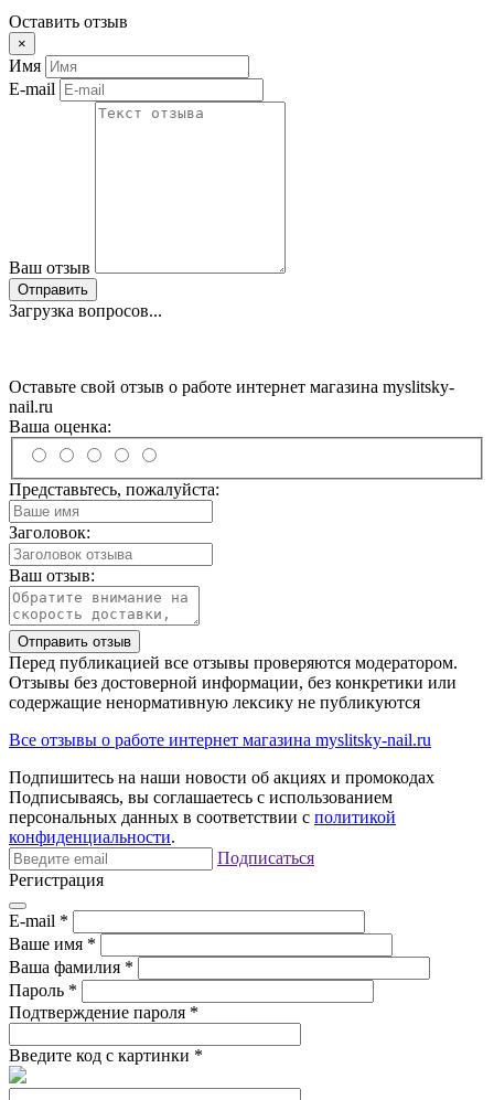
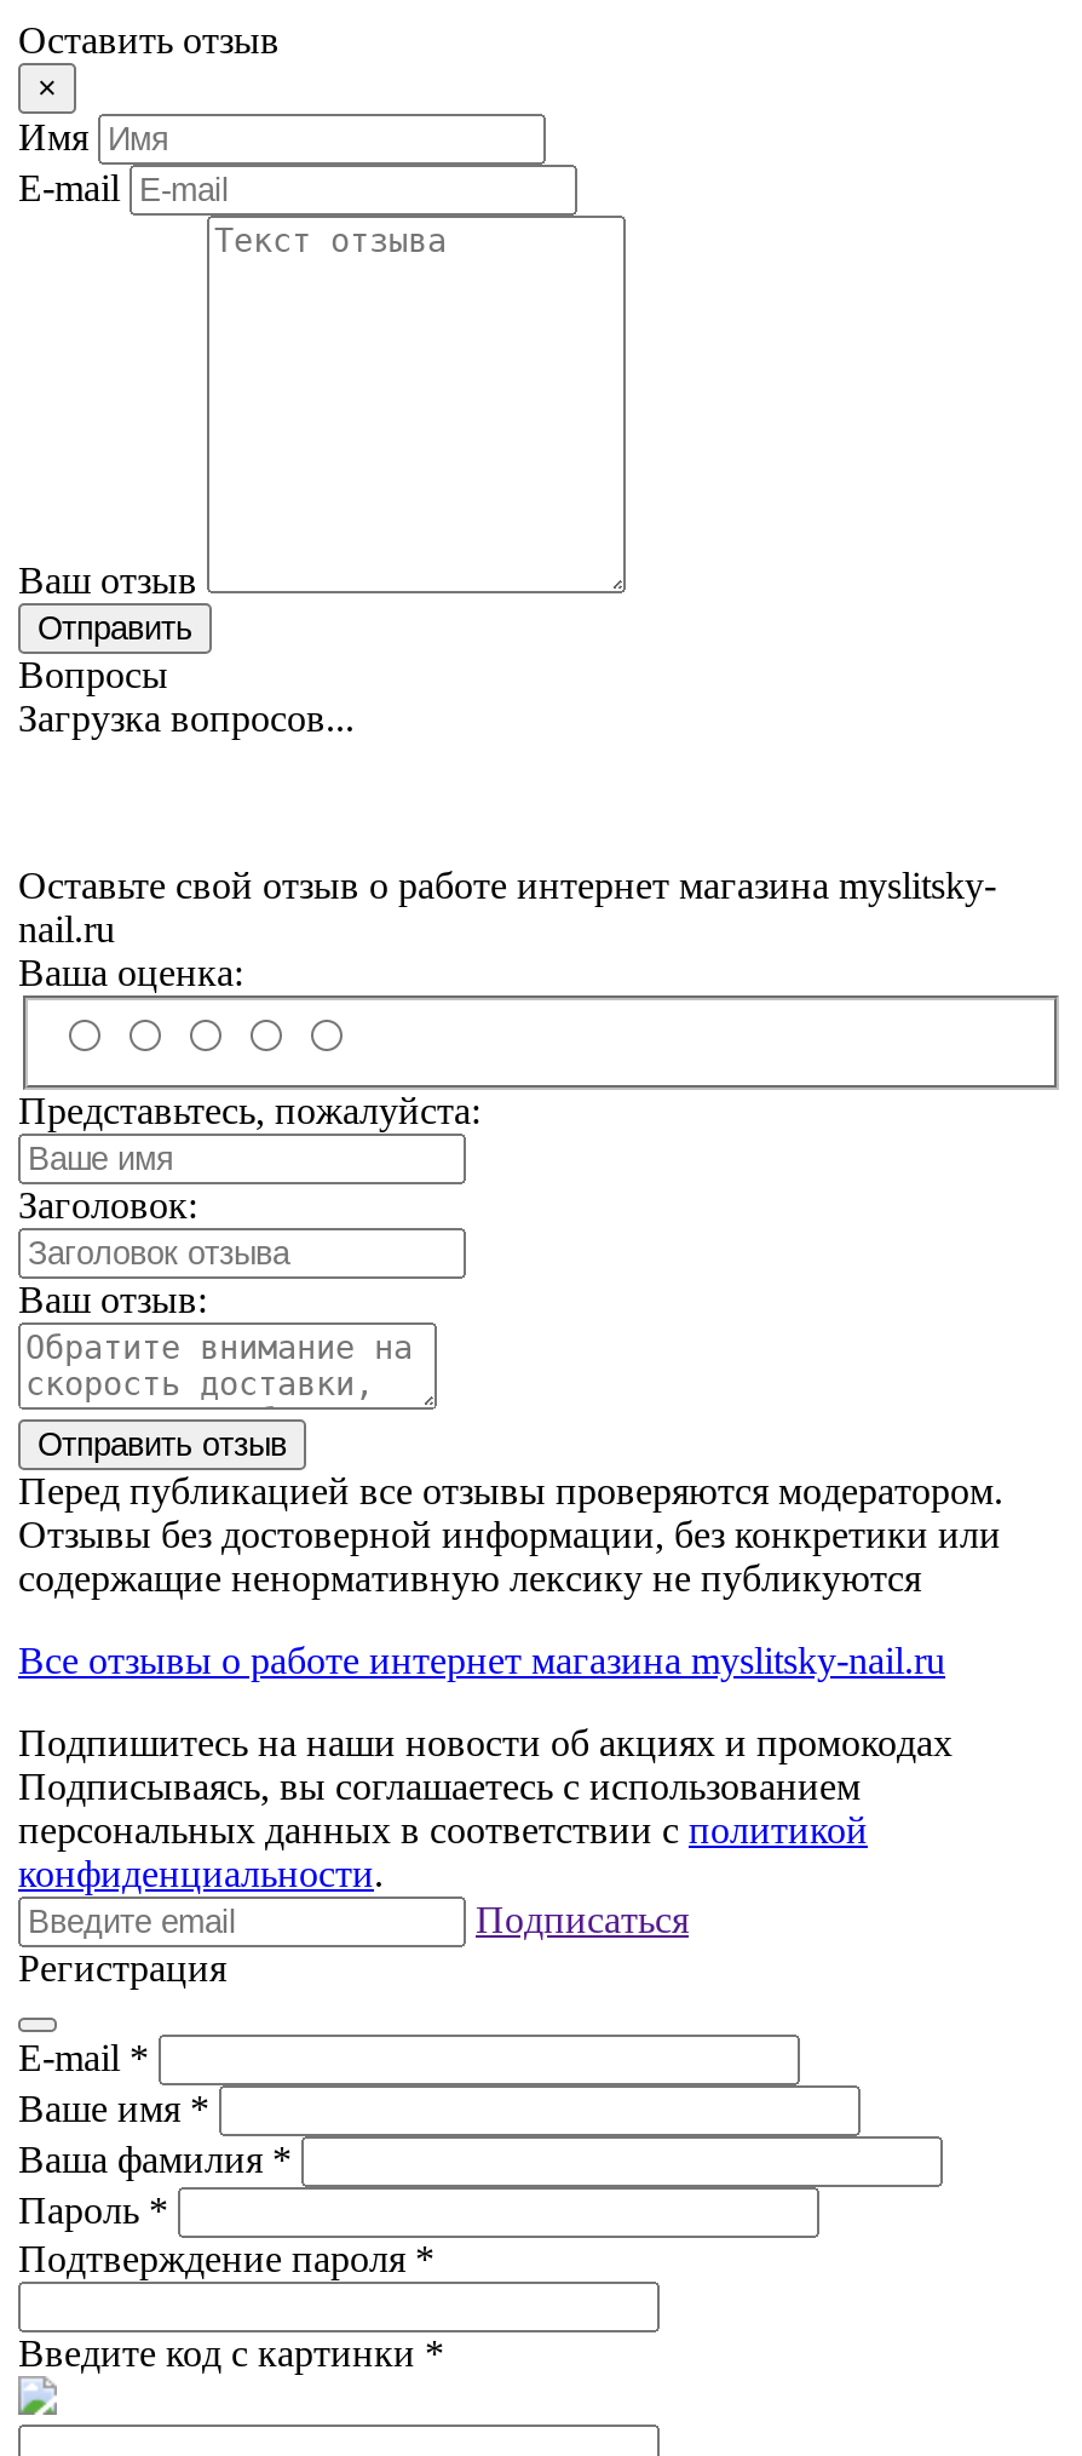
none -> [18,654,168,695] Вопросы

